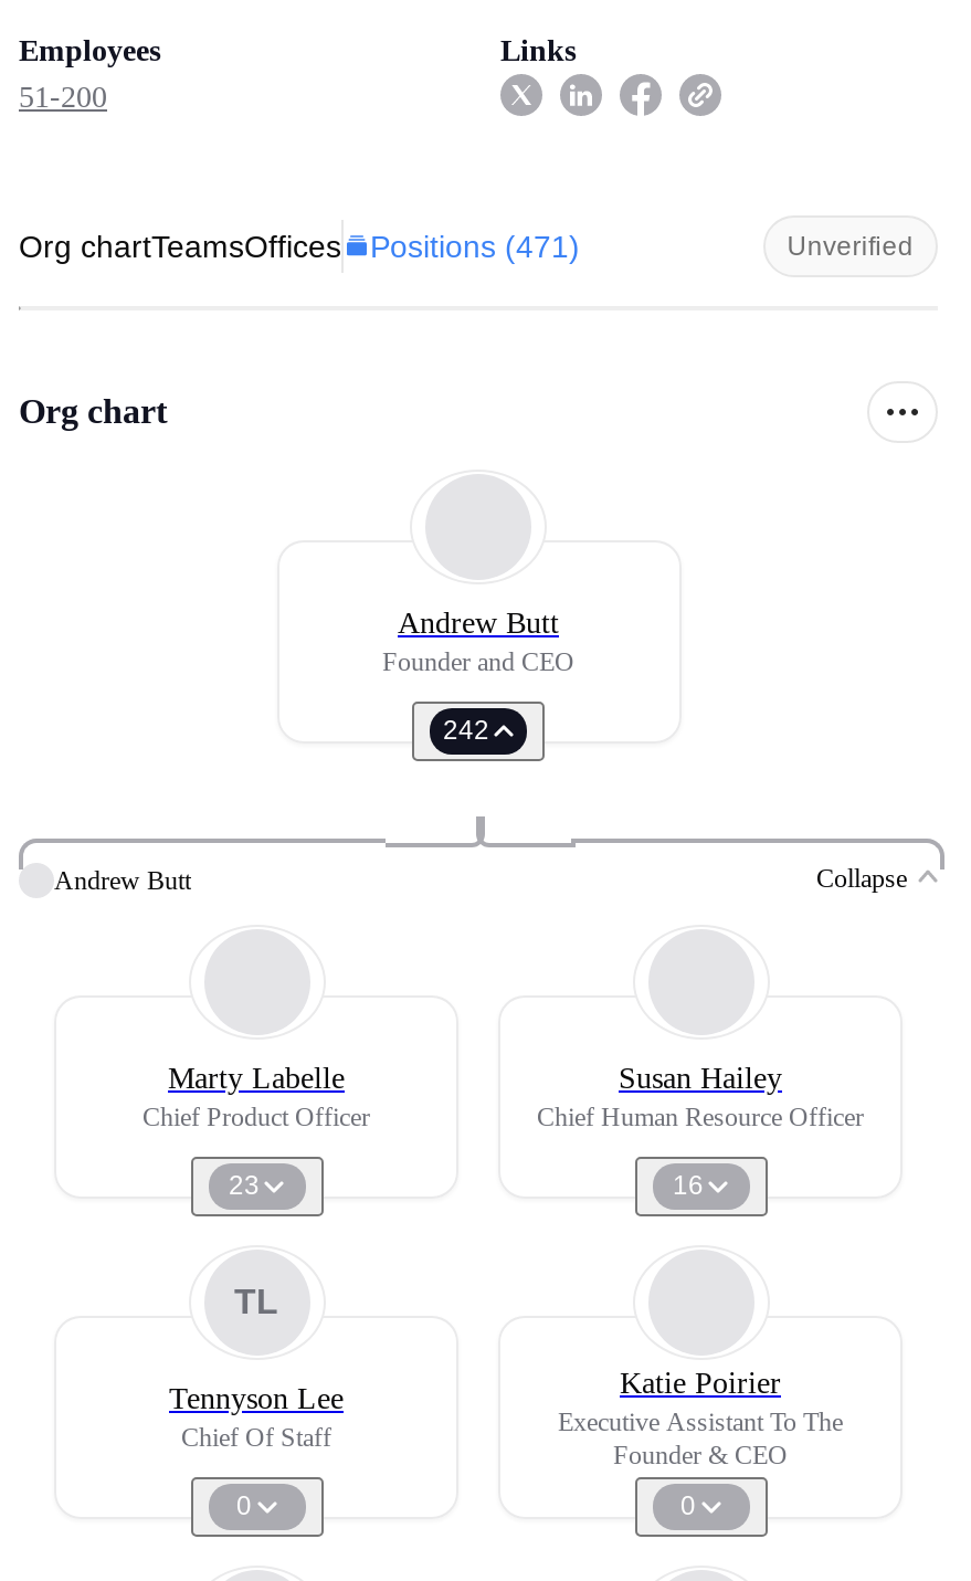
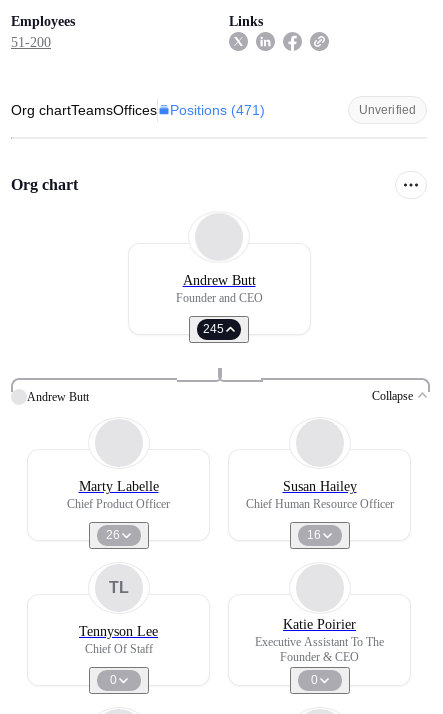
[443,715,489,746] 242 -> [203,322,224,336] 245
[229,1170,260,1201] 23 -> [106,528,120,542] 26

